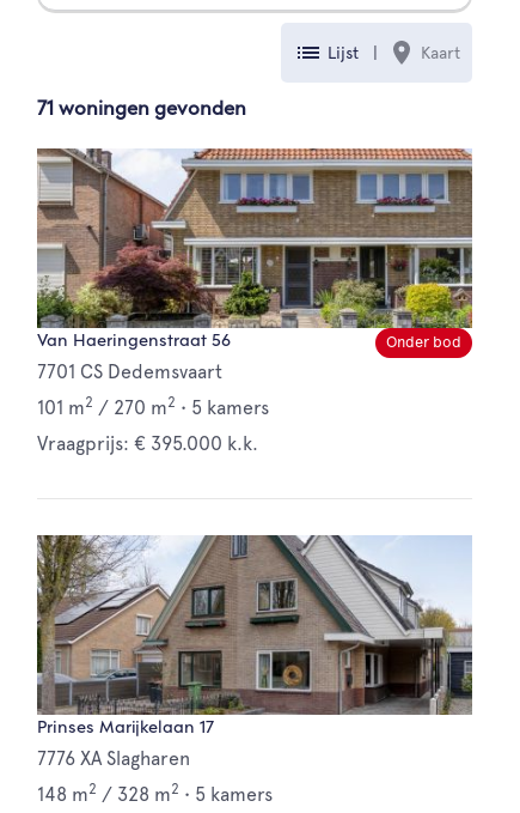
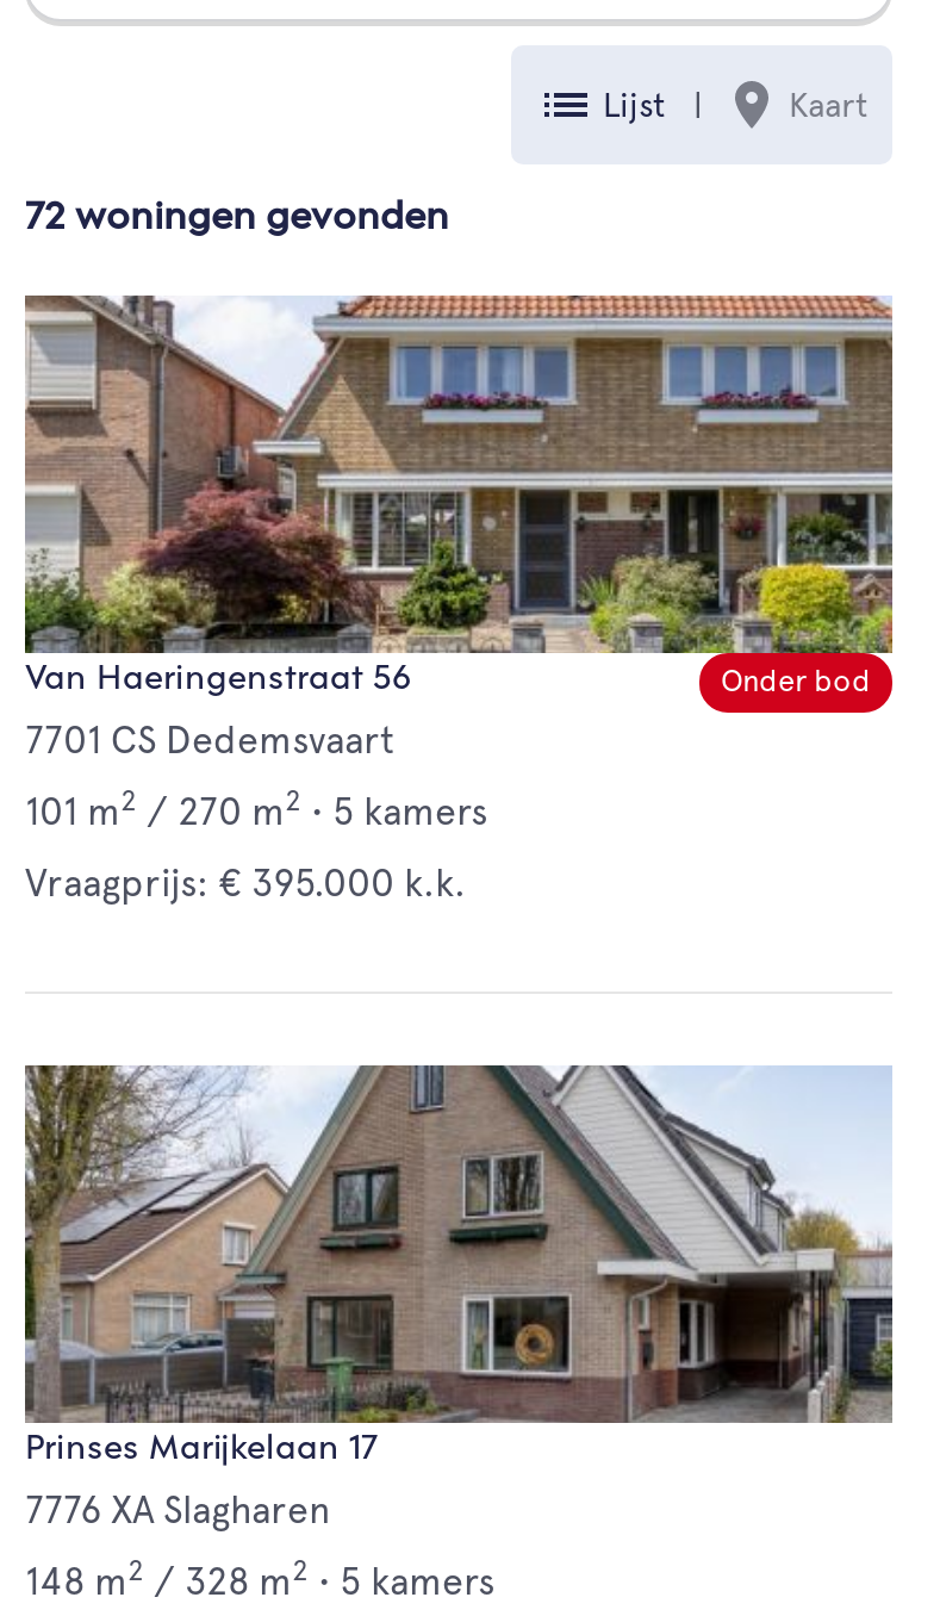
[37,101,246,119] 71 woningen gevonden -> [25,200,449,236] 72 woningen gevonden

